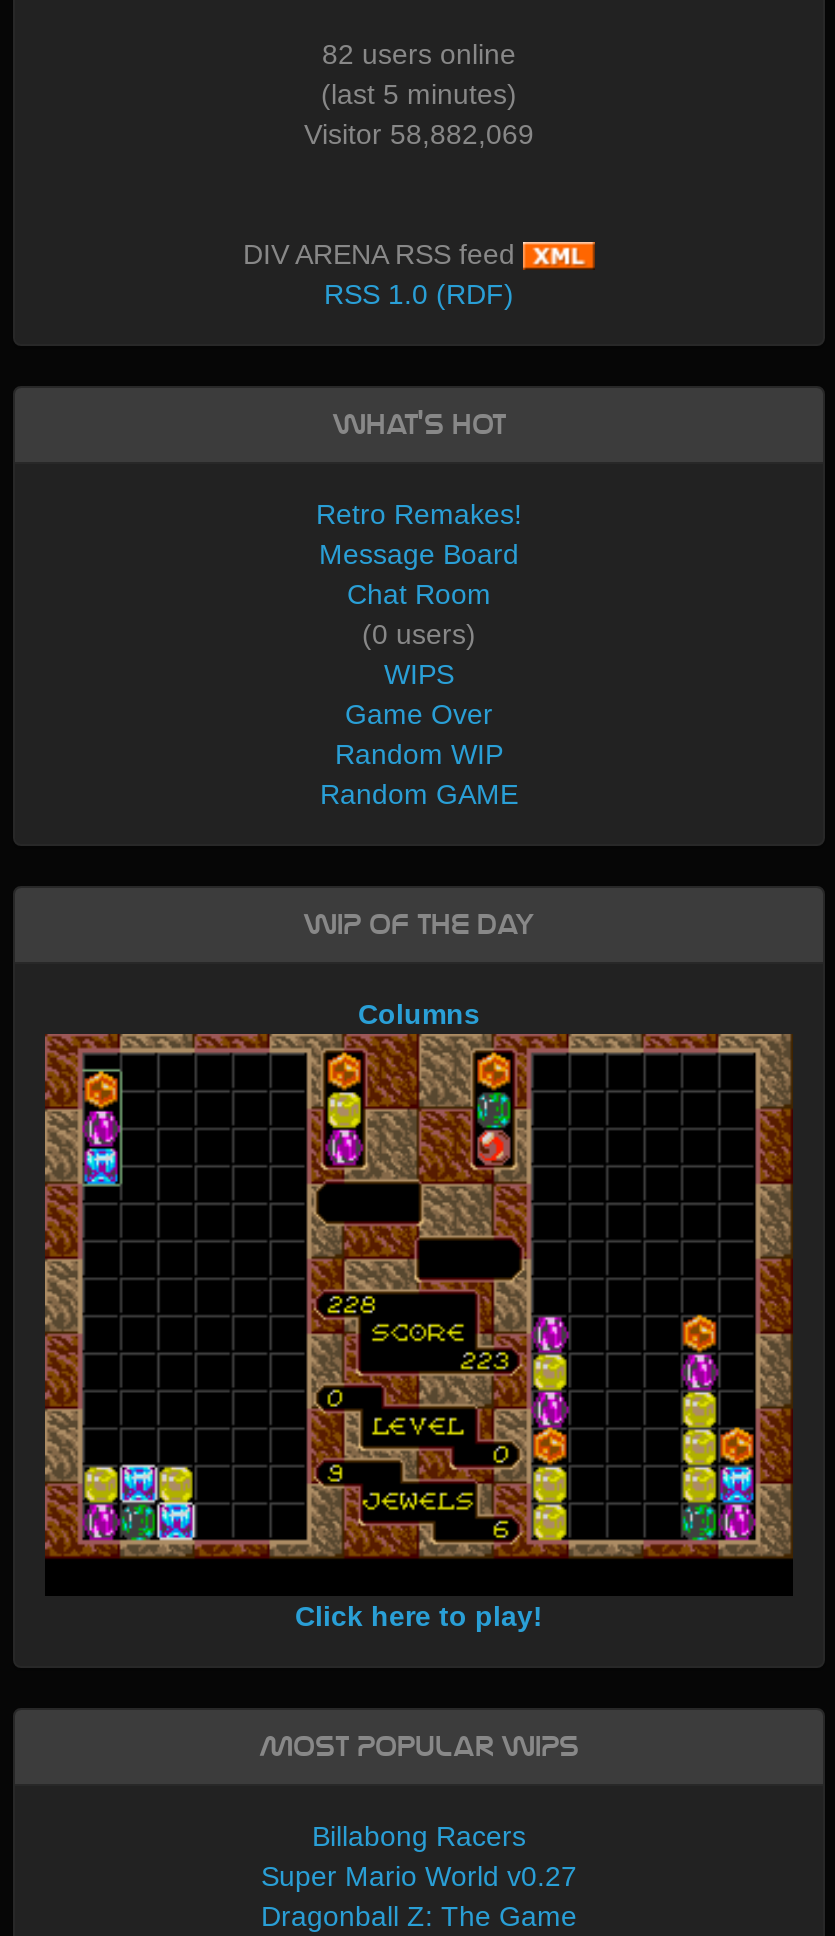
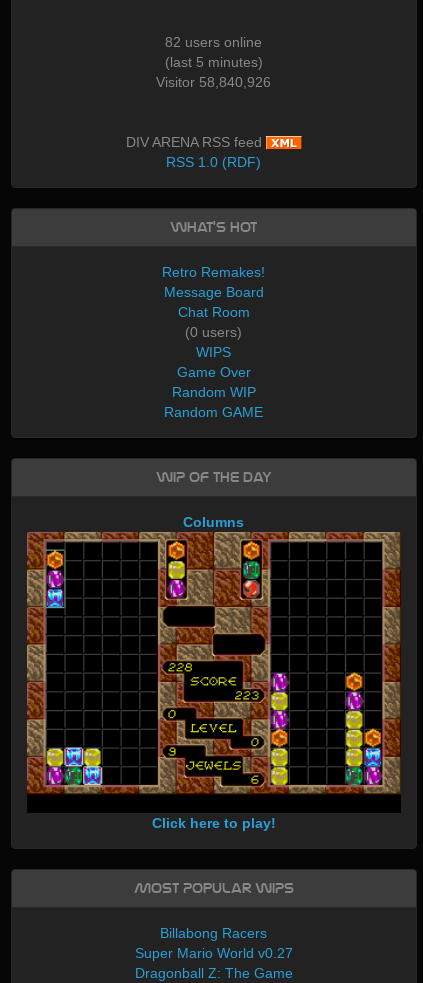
[304,118,534,150] Visitor 58,882,069 -> [156,74,271,90] Visitor 58,840,926

